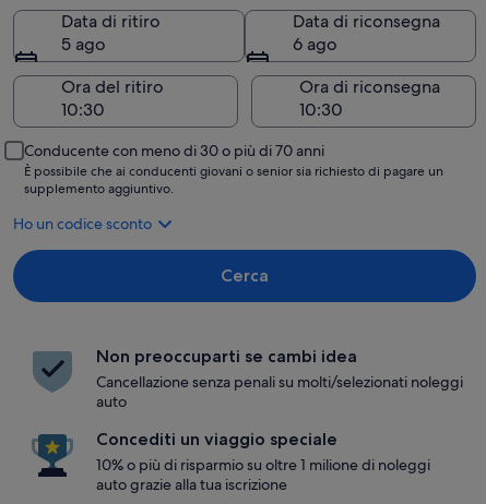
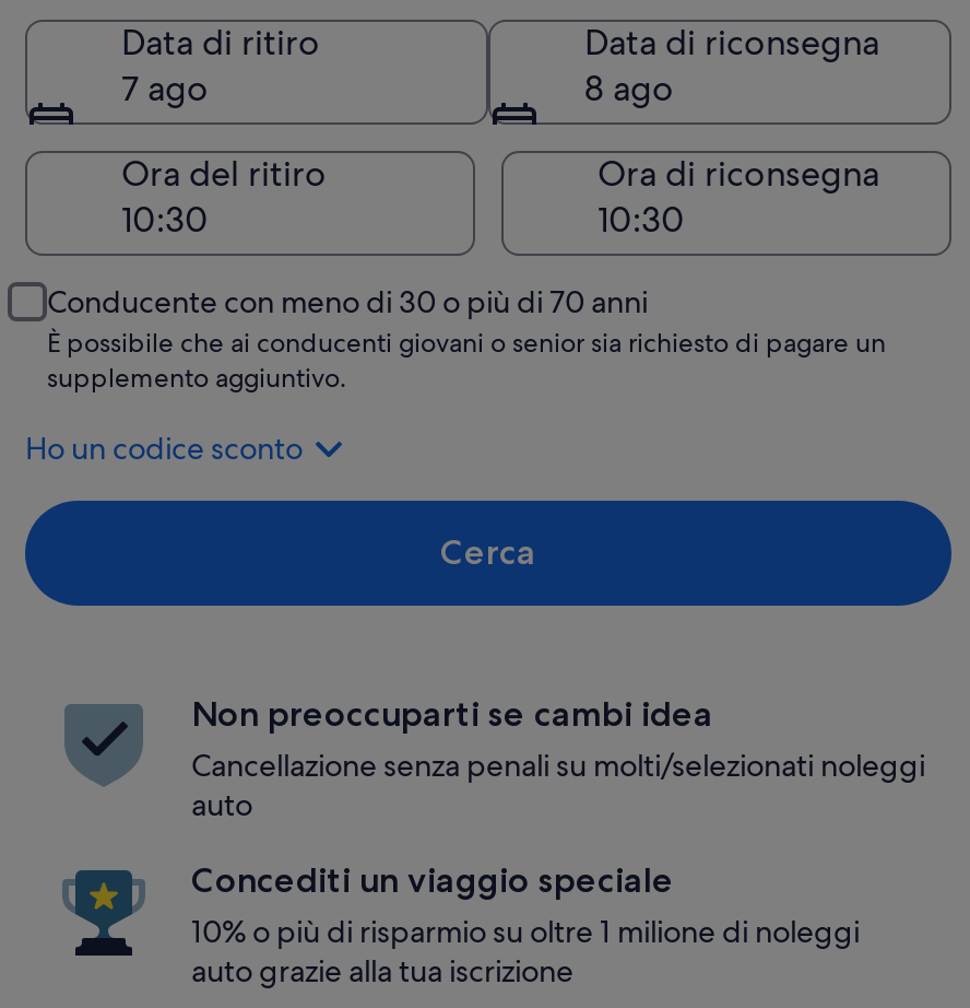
[61,33,106,56] 5 ago -> [121,66,209,112] 7 ago
[293,33,337,56] 6 ago -> [584,66,674,112] 8 ago

